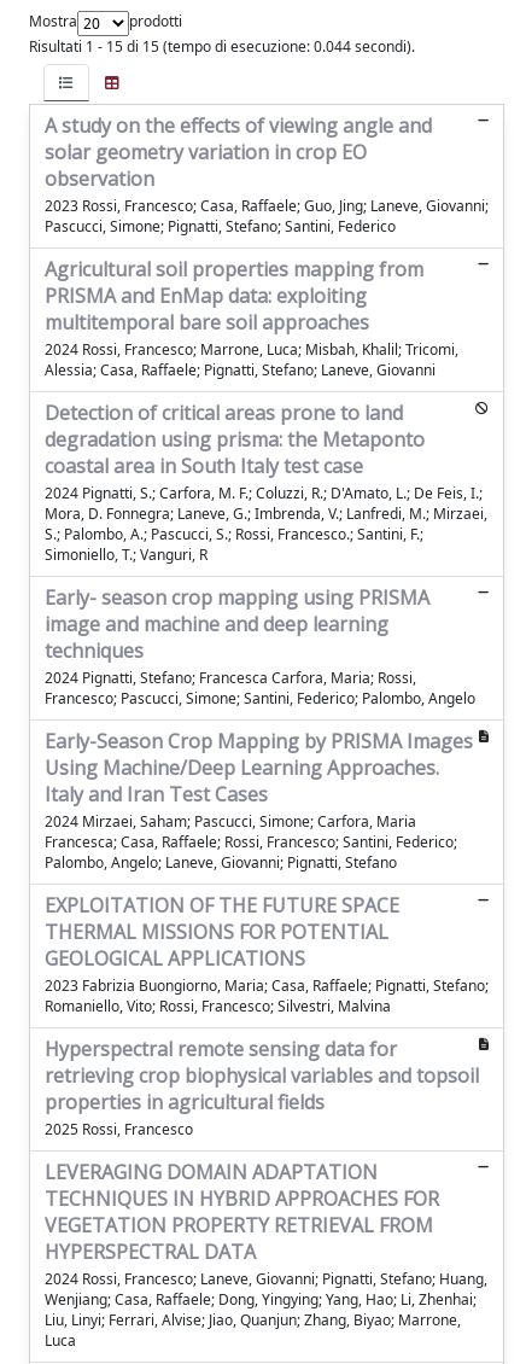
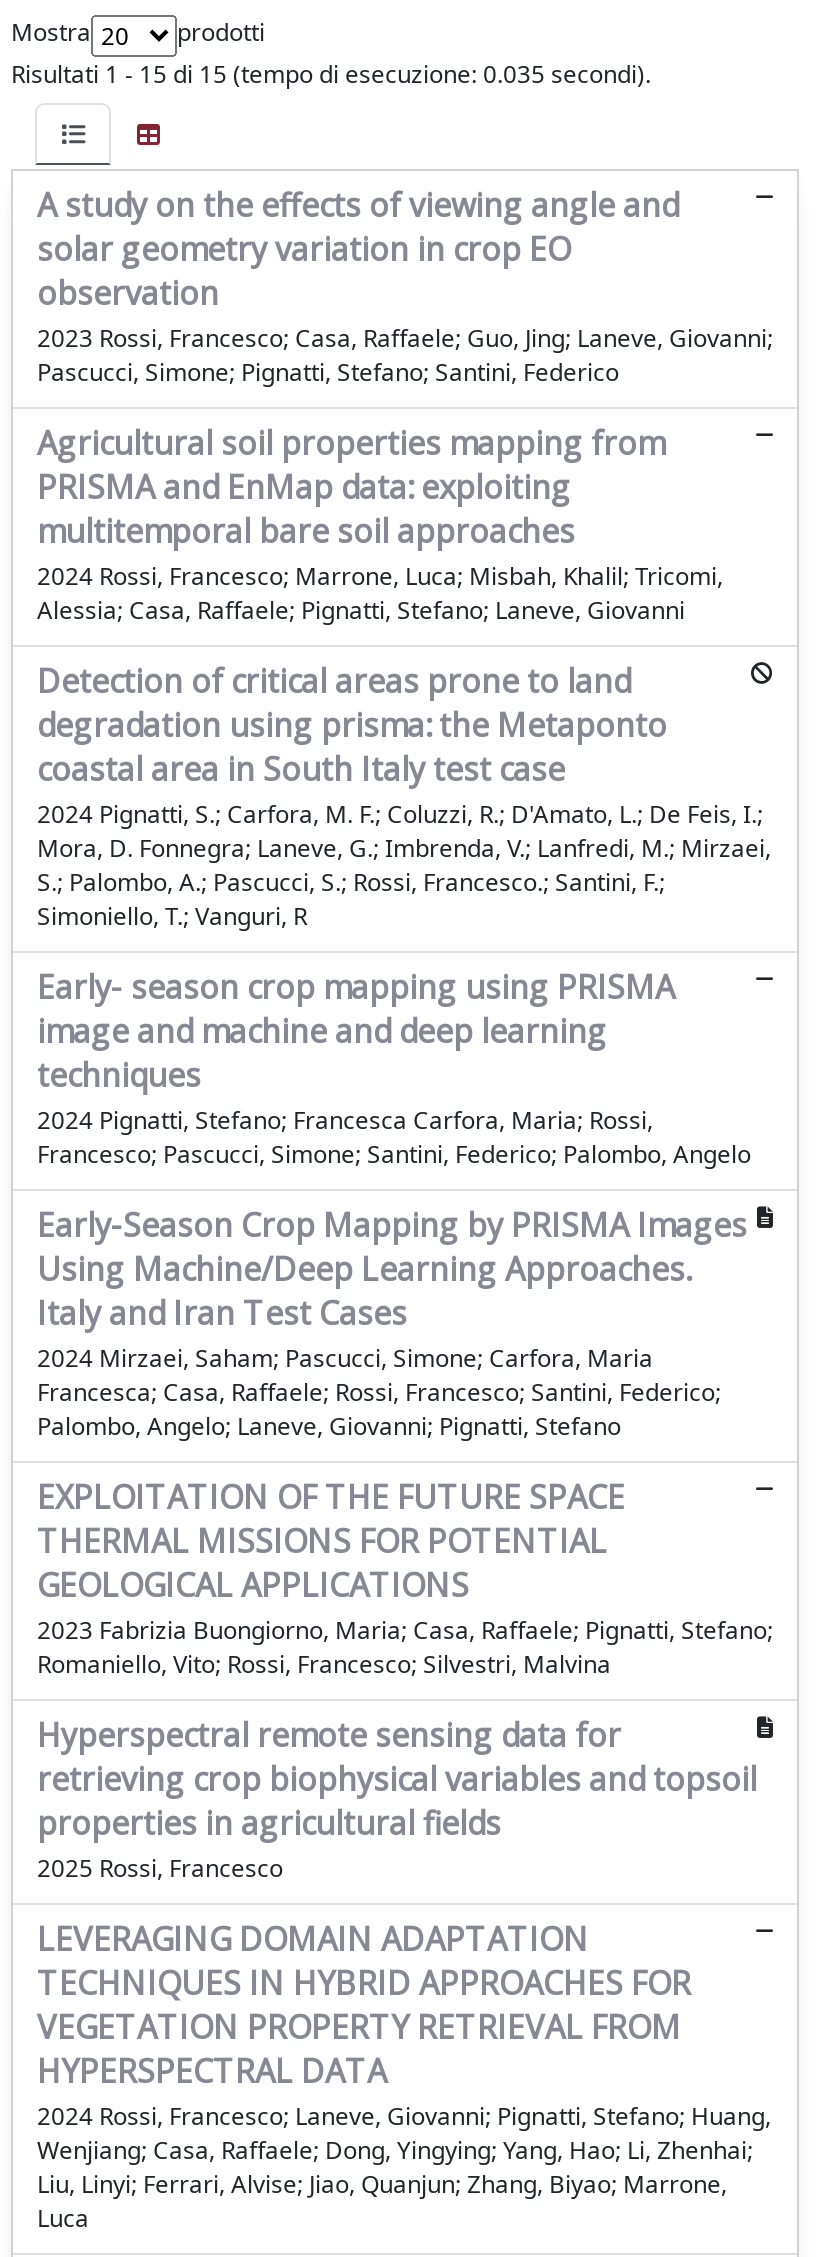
[29,36,415,57] Risultati 1 - 15 di 15 (tempo di esecuzione: 0.044 secondi). -> [11,57,651,91] Risultati 1 - 15 di 15 (tempo di esecuzione: 0.035 secondi).

